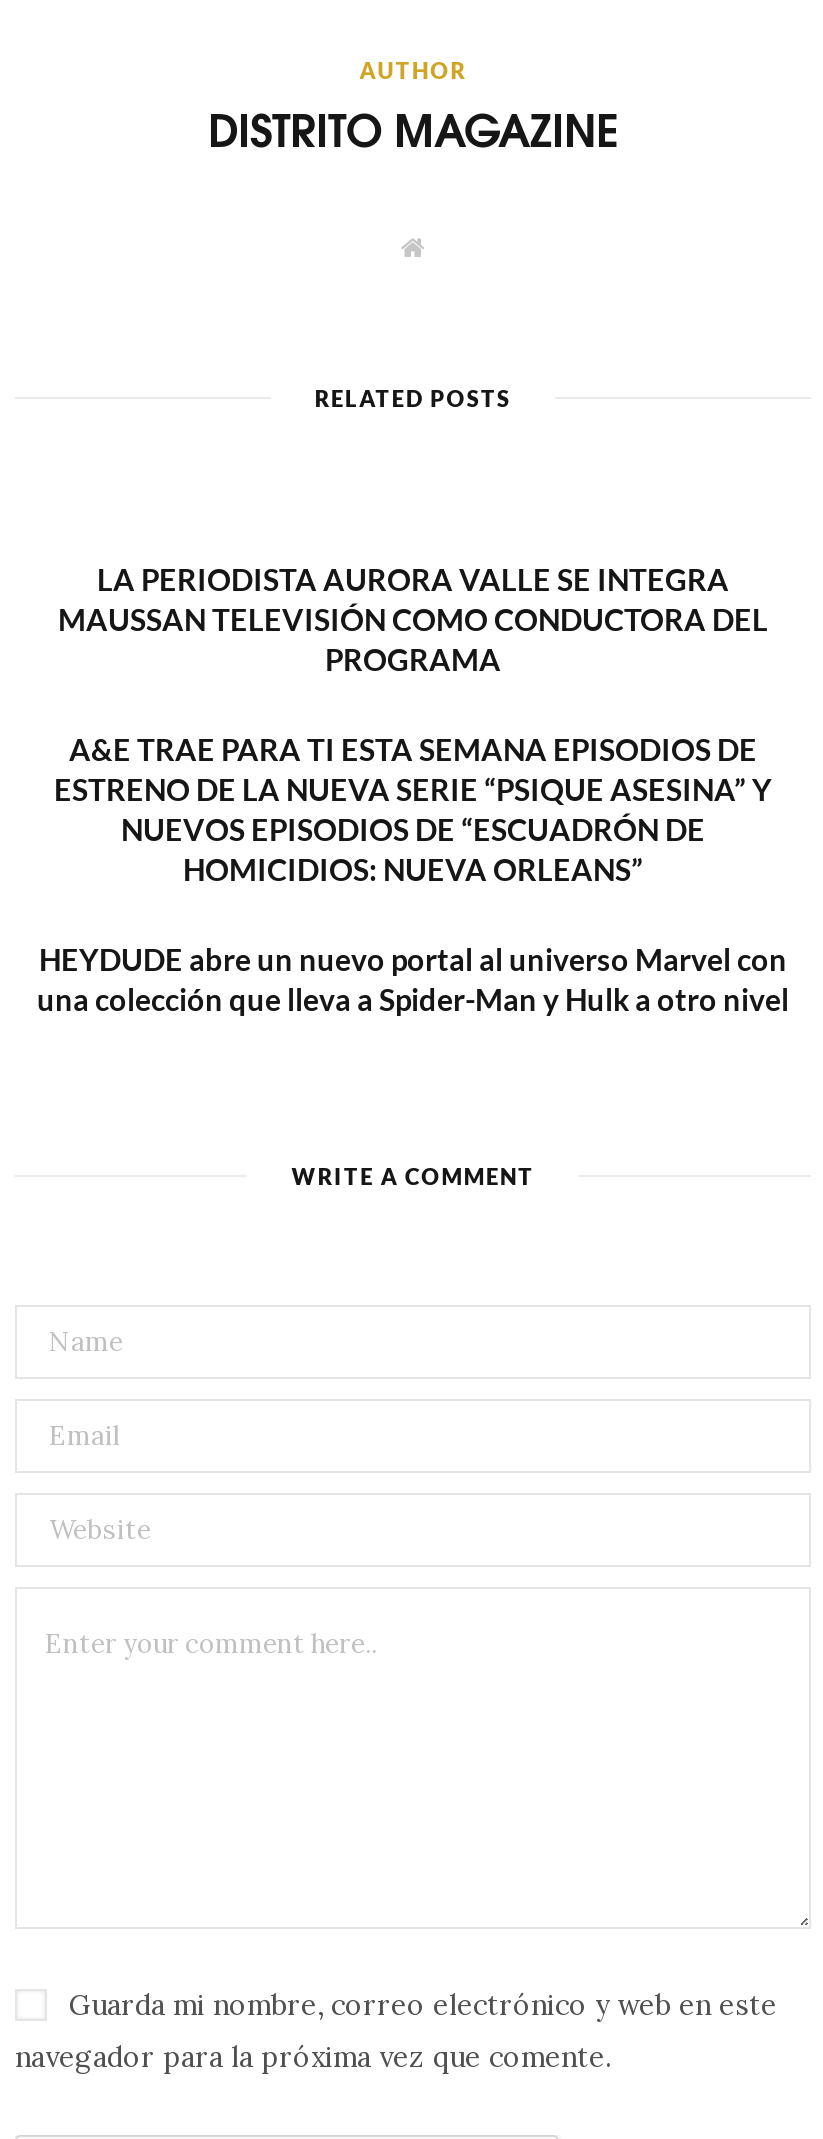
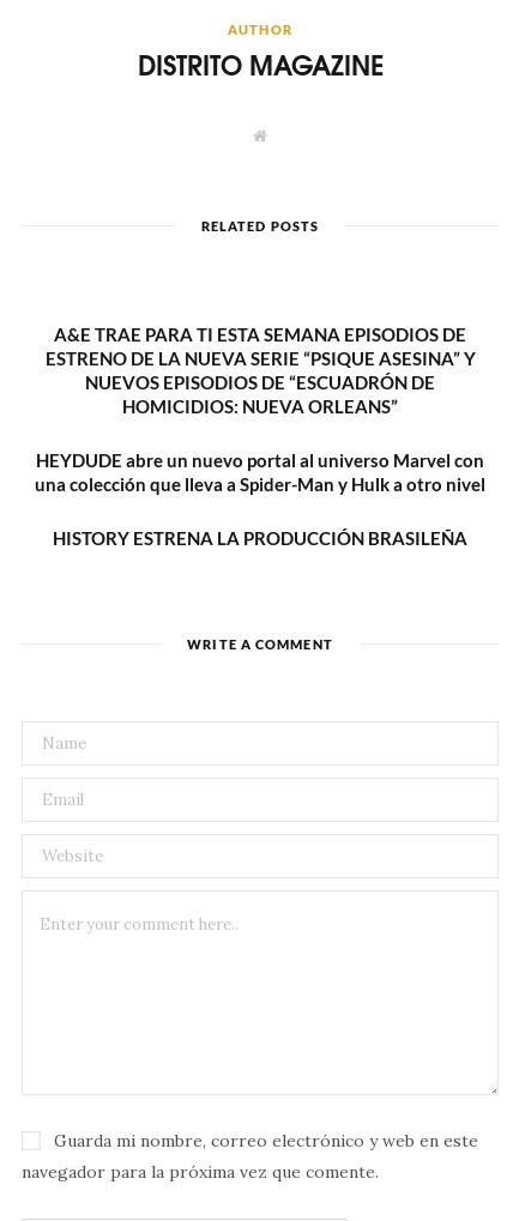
[58,561,768,677] LA PERIODISTA AURORA VALLE SE INTEGRA | MAUSSAN TELEVISIÓN COMO CONDUCTORA DEL | PROGRAMA -> none
moved [37,731,789,1017] -> [35,324,485,495]: A&E TRAE PARA TI ESTA SEMANA EPISODIOS DE | ESTRENO DE LA NUEVA SERIE “PSIQUE ASESINA” Y | NUEVOS EPISODIOS DE “ESCUADRÓN DE | HOMICIDIOS: NUEVA ORLEANS” | HEYDUDE abre un nuevo portal al universo Marvel con | una colección que lleva a Spider-Man y Hulk a otro nivel
none -> [53,527,467,549] HISTORY ESTRENA LA PRODUCCIÓN BRASILEÑA

